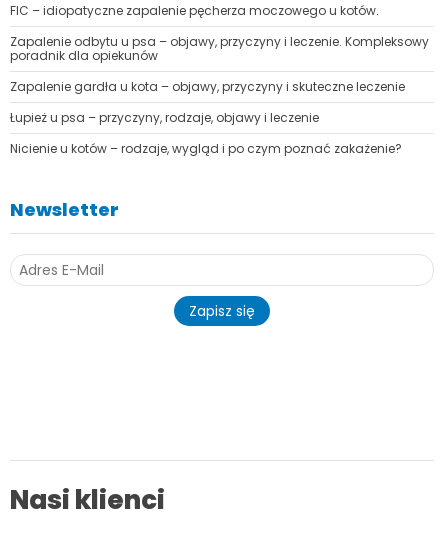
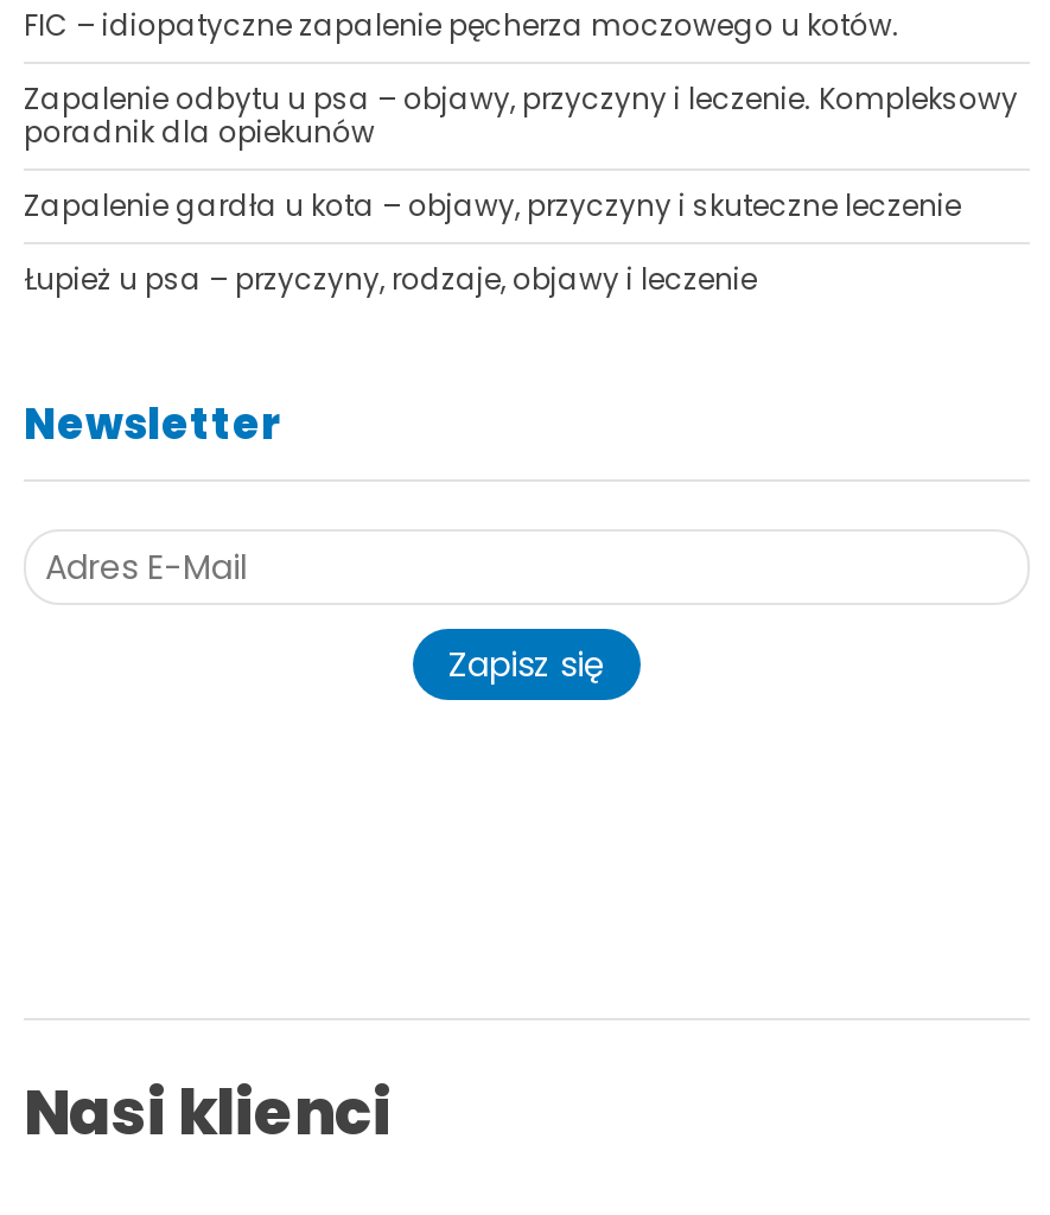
[10,140,402,157] Nicienie u kotów – rodzaje, wygląd i po czym poznać zakażenie? -> none

